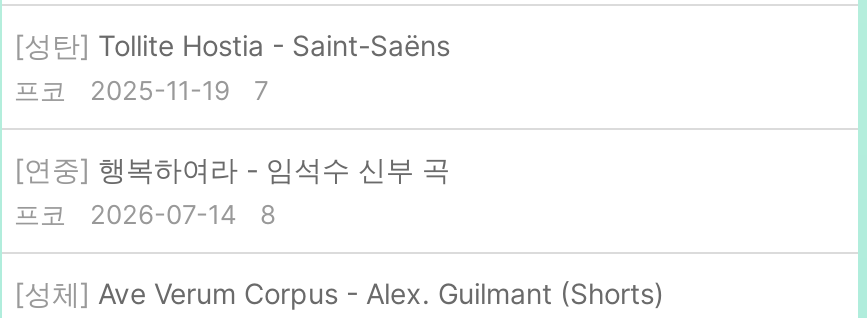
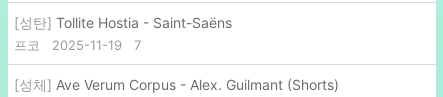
[14,152,450,230] [연중] 행복하여라 - 임석수 신부 곡 | 프코 | 2026-07-14 | 8 -> none

